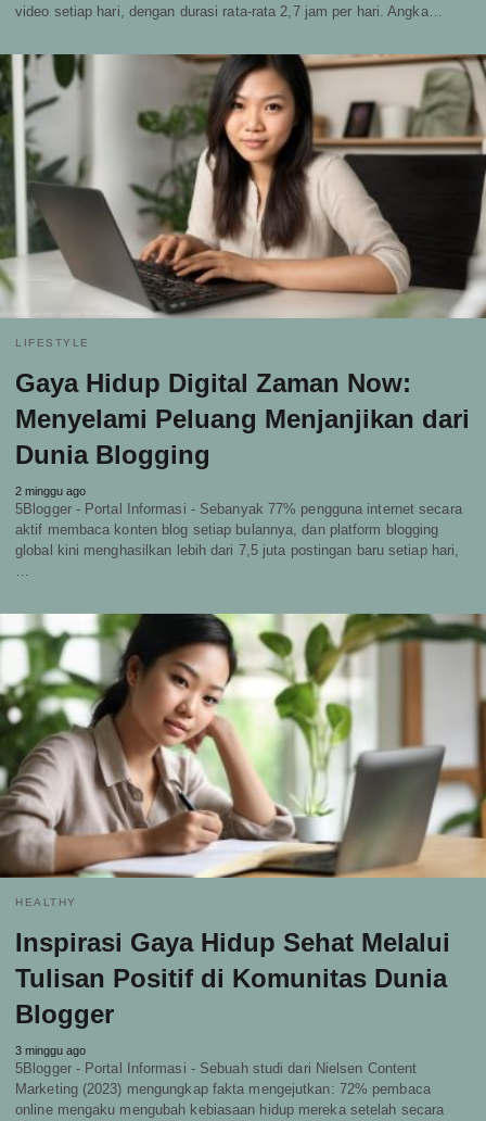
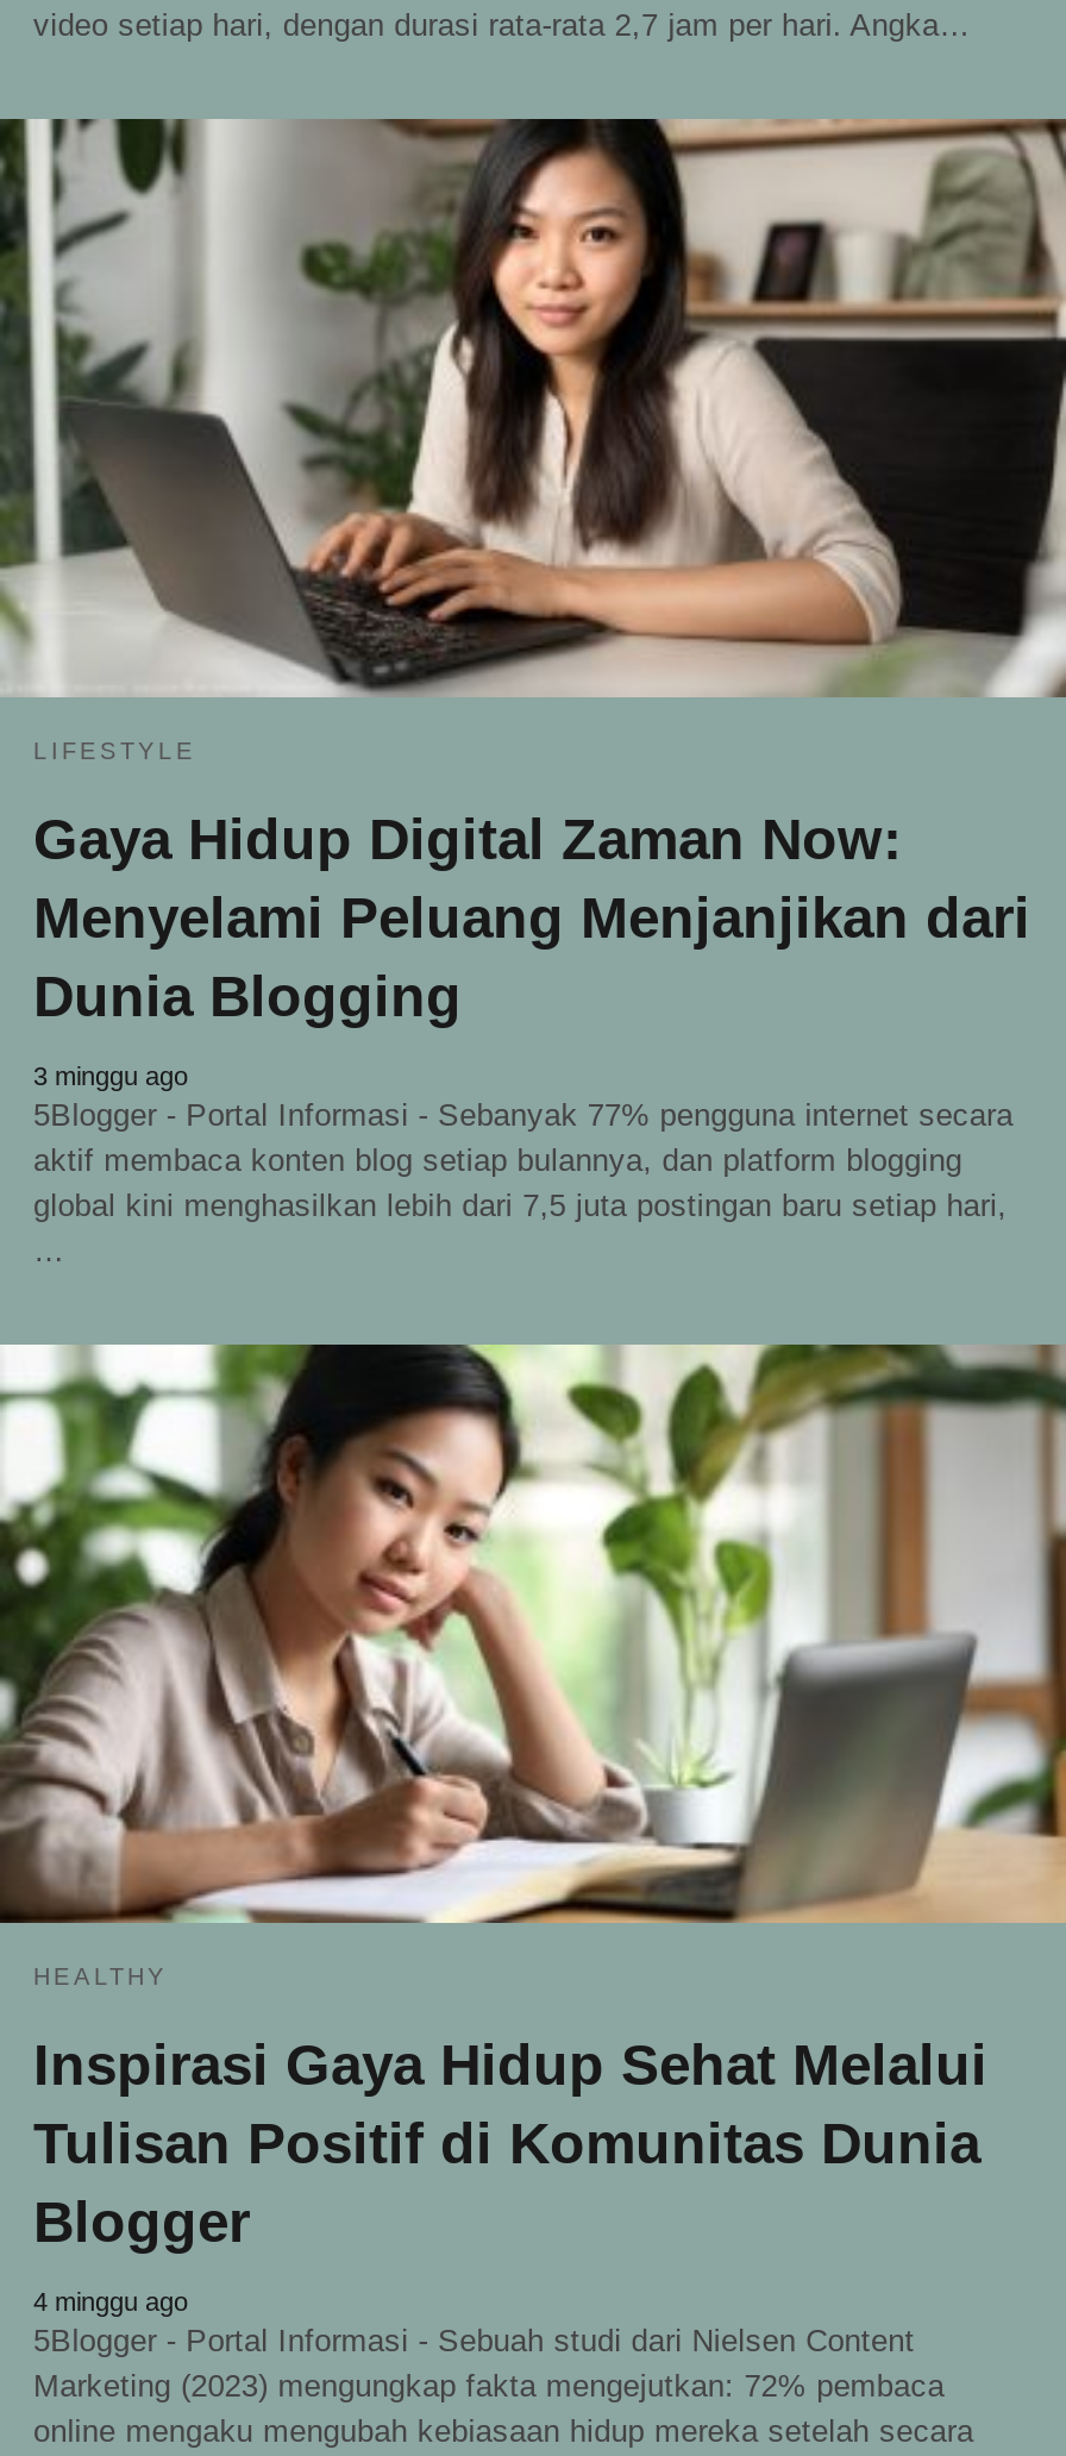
[15,484,86,497] 2 minggu ago -> [33,1061,188,1090] 3 minggu ago
[15,1044,86,1057] 3 minggu ago -> [33,2288,188,2317] 4 minggu ago

